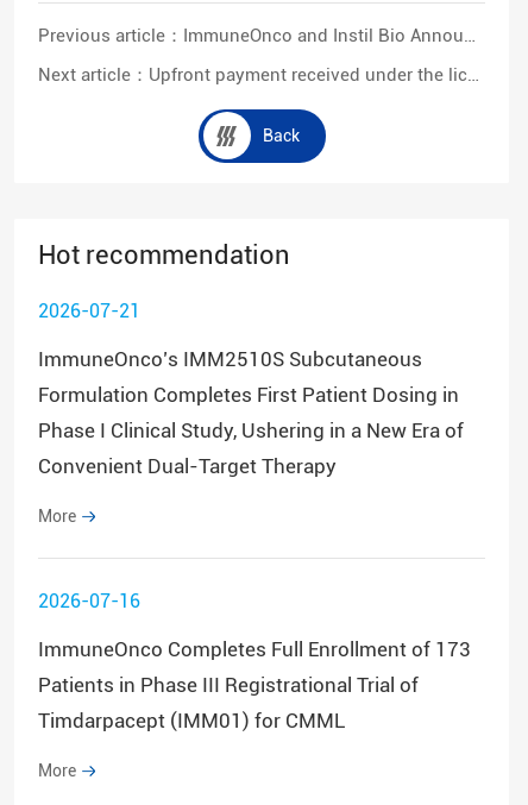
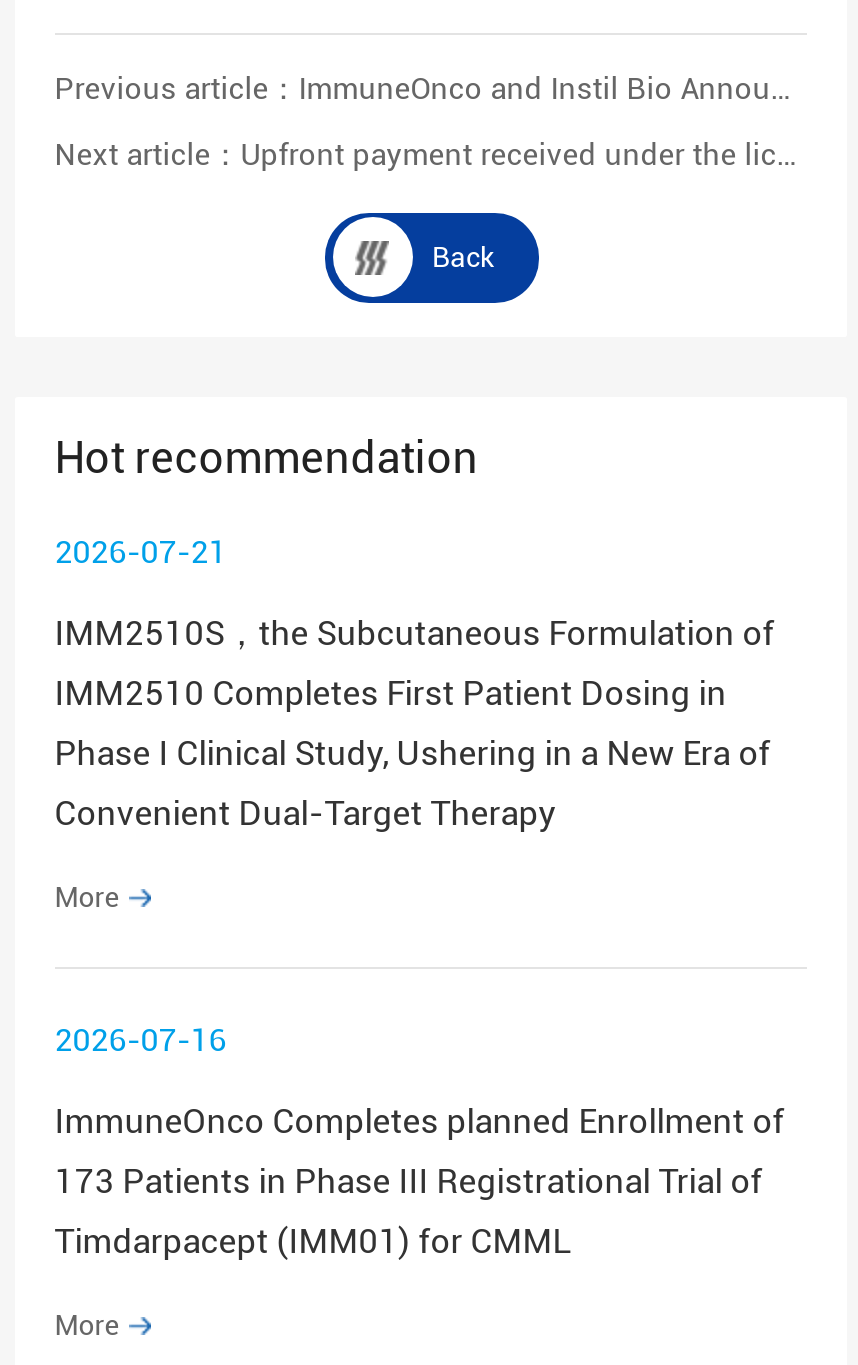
[38,347,422,371] ImmuneOnco’s IMM2510S Subcutaneous -> [54,613,774,653] IMM2510S，the Subcutaneous Formulation of
[38,383,459,407] Formulation Completes First Patient Dosing in -> [54,673,726,713] IMM2510 Completes First Patient Dosing in
[38,637,471,661] ImmuneOnco Completes Full Enrollment of 173 -> [54,1101,784,1141] ImmuneOnco Completes planned Enrollment of
[38,673,418,697] Patients in Phase III Registrational Trial of -> [54,1161,762,1201] 173 Patients in Phase III Registrational Trial of

